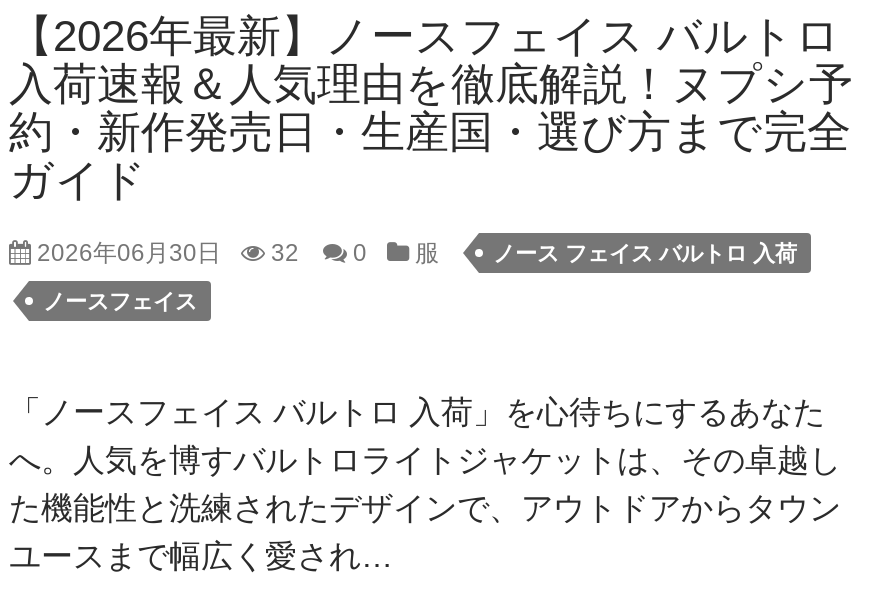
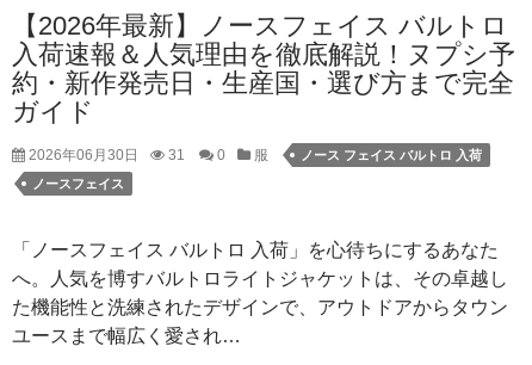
[31,238,439,266] 2026年06月30日 32 0 服 -> [25,146,268,163] 2026年06月30日 31 0 服

